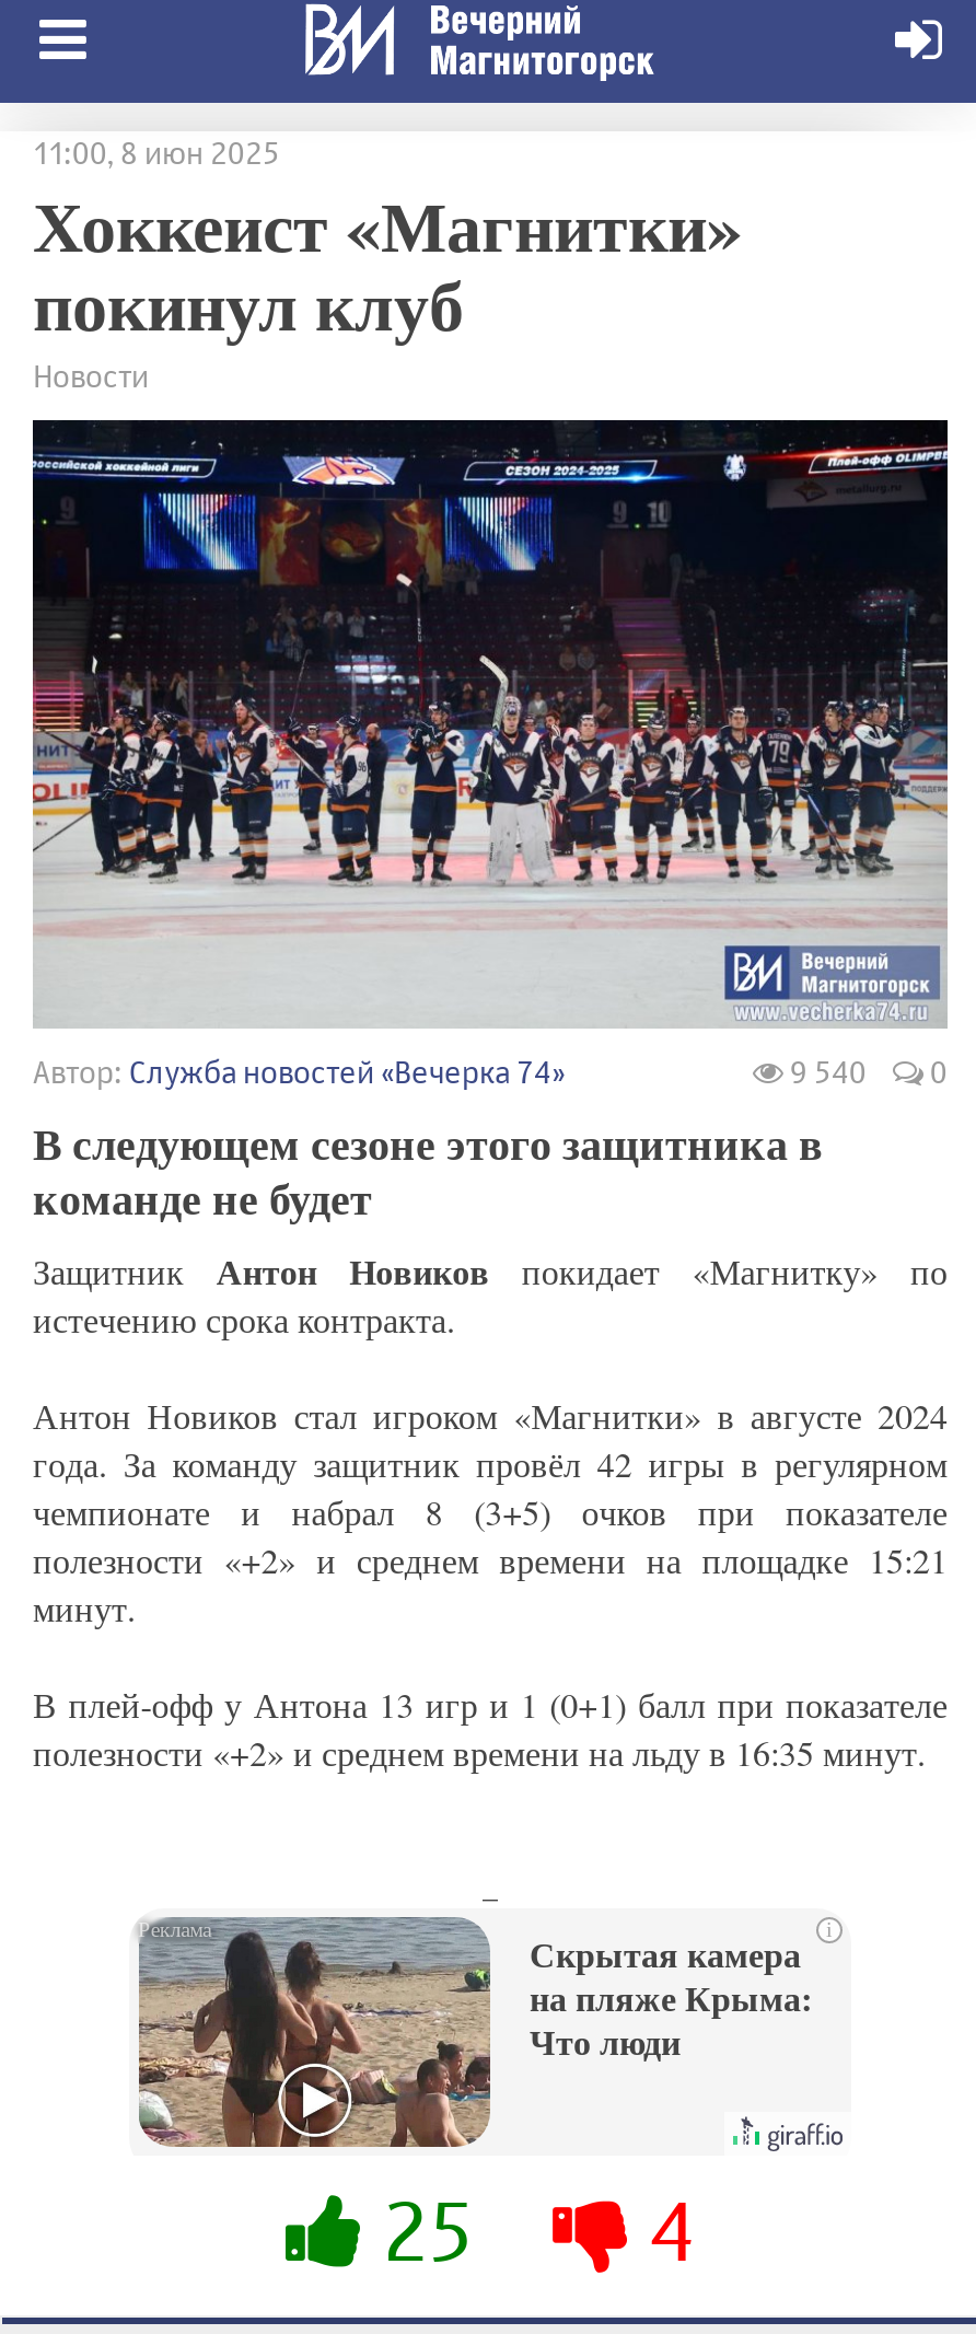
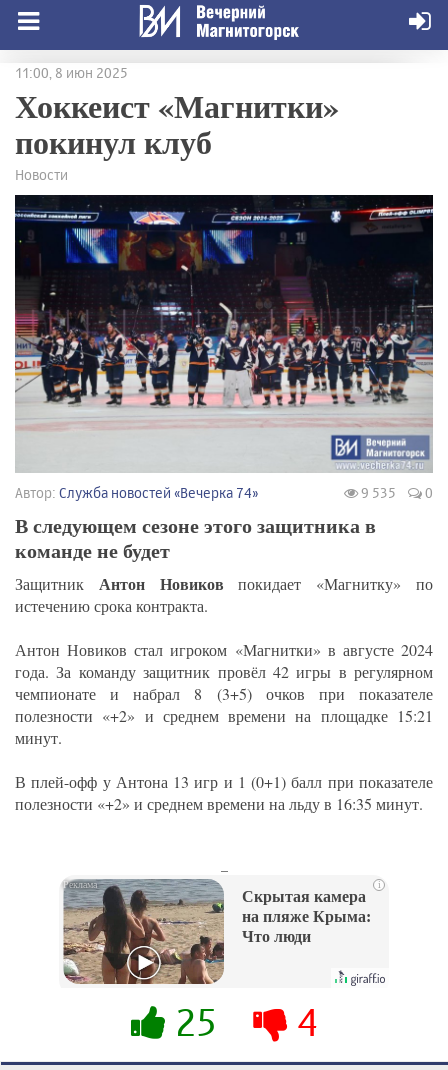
[783,1053,948,1091] 9 540 0 -> [358,484,433,501] 9 535 0

